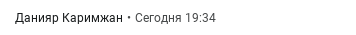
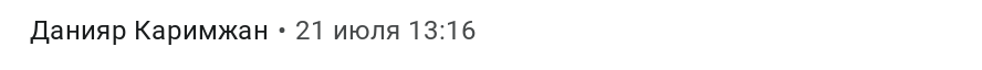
[15,11,216,25] Данияр Каримжан Сегодня 19:34 -> [30,15,477,46] Данияр Каримжан 21 июля 13:16

